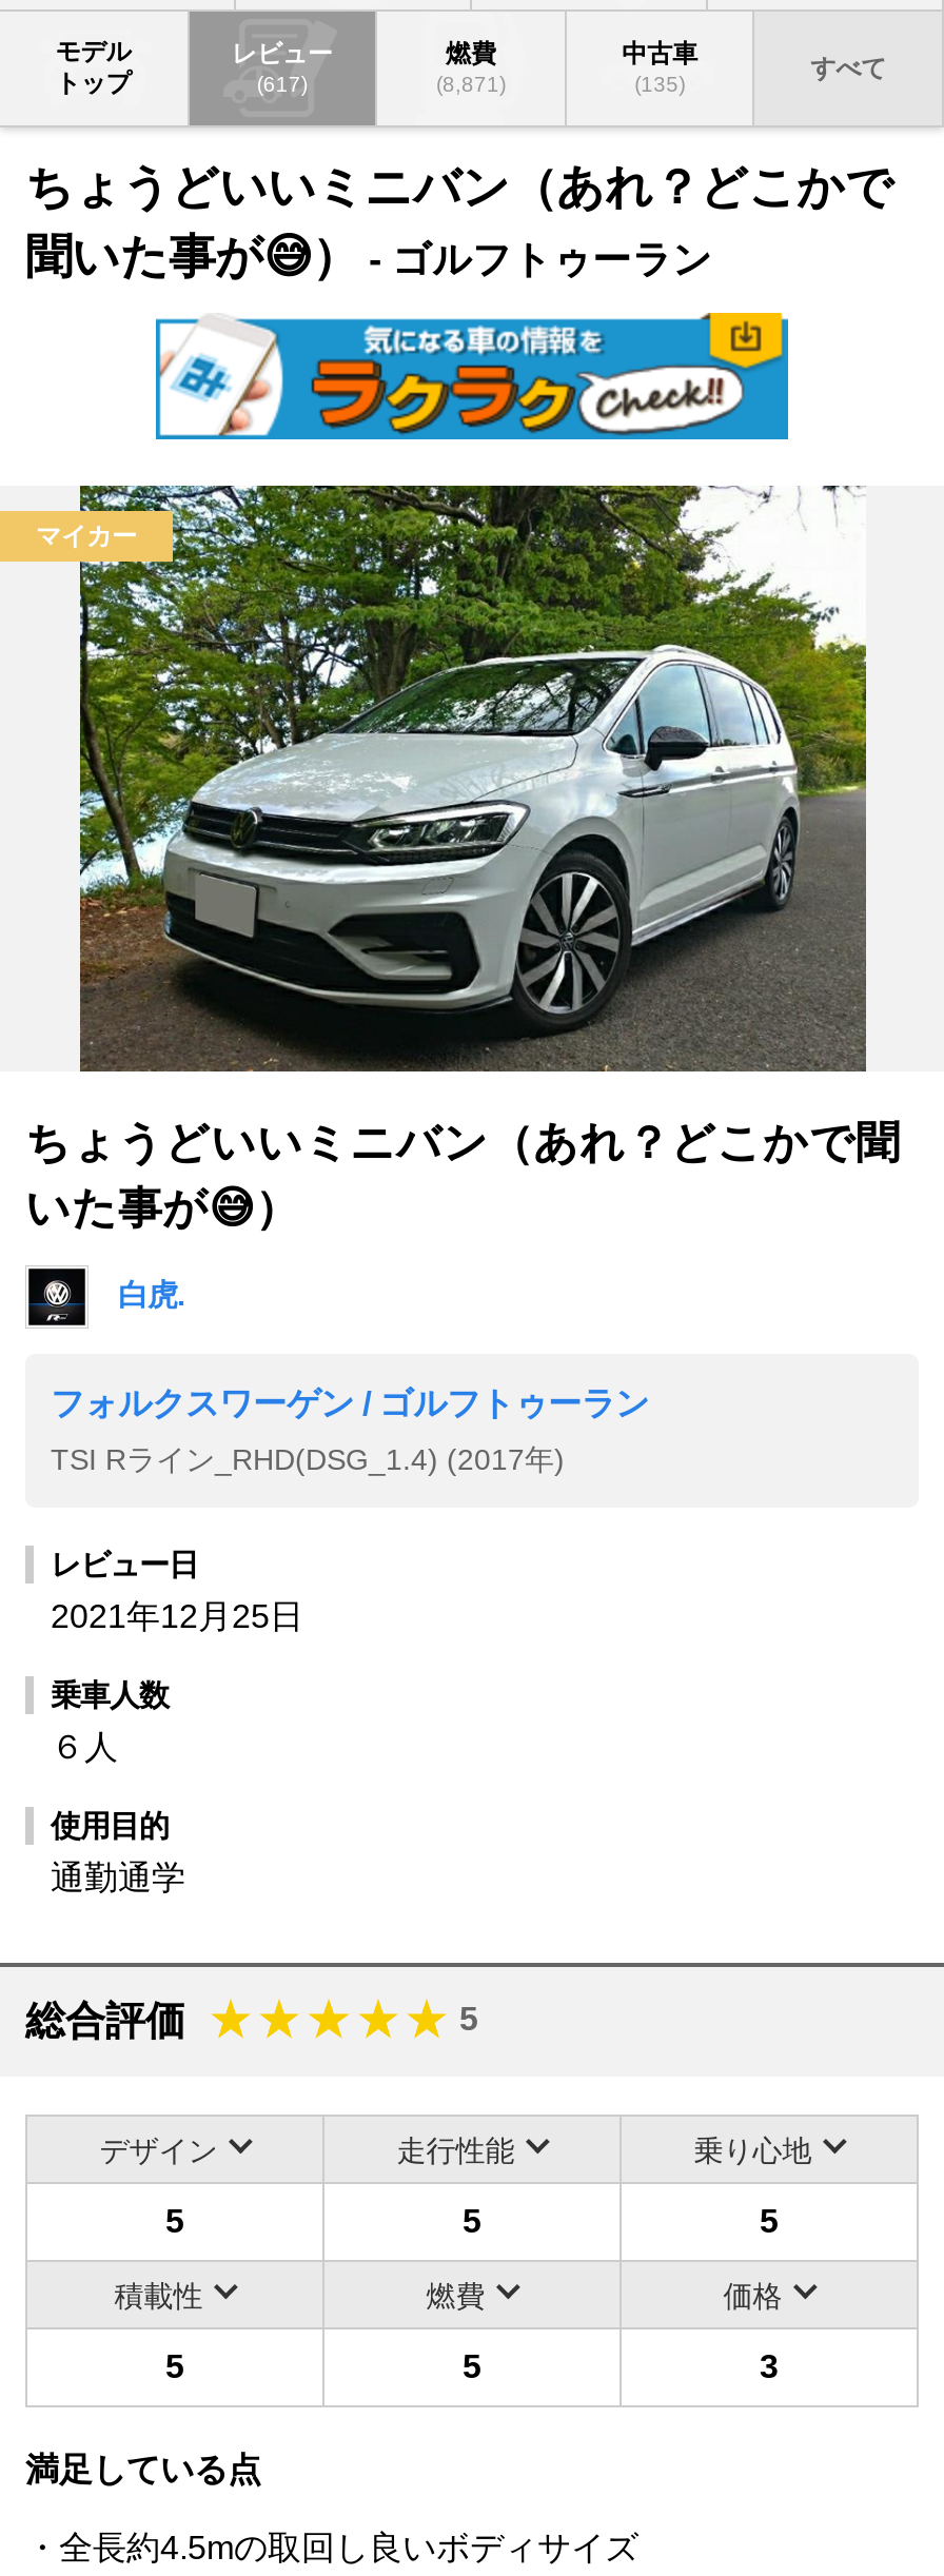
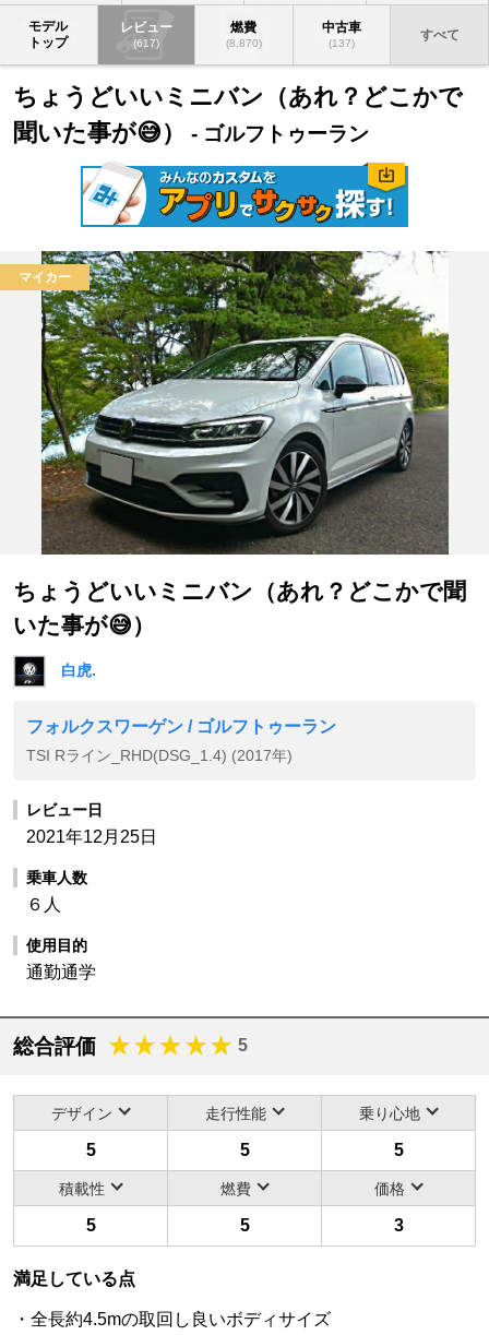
[436,73,506,96] (8,871) -> [226,37,262,49] (8,870)
[634,73,685,96] (135) -> [329,37,355,49] (137)
[308,326,759,435] [image] -> [158,169,394,226] [image]

